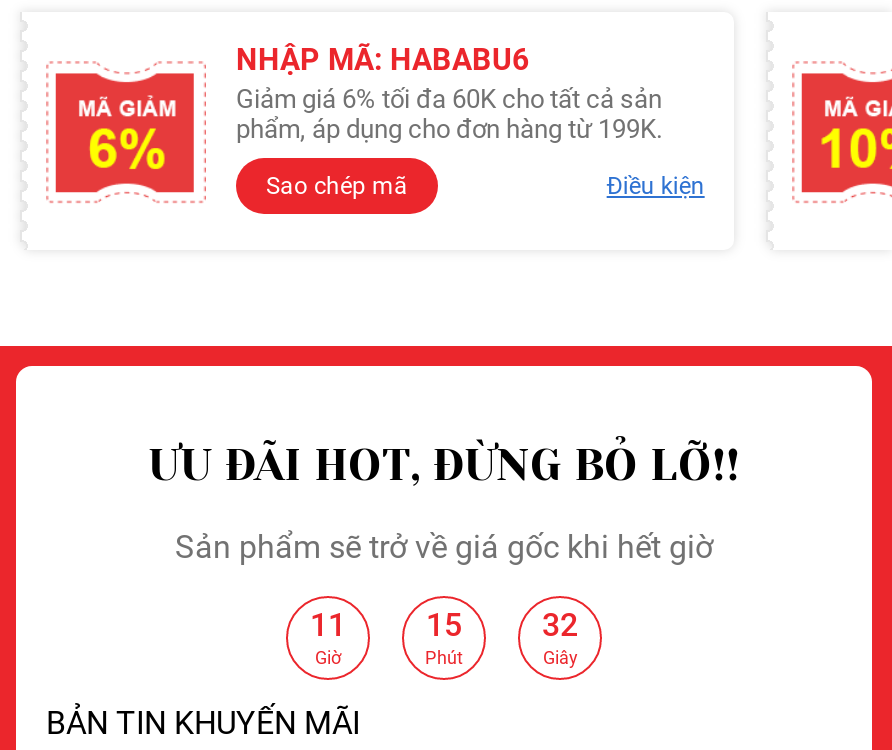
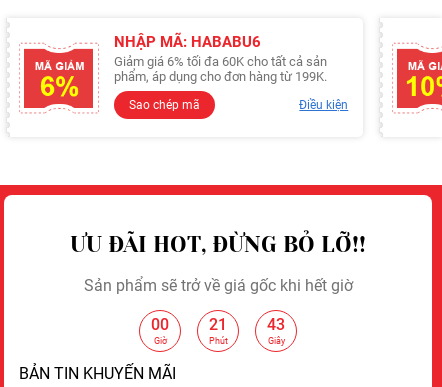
[310,607,346,645] 11 -> [151,315,169,334] 00
[426,607,462,645] 15 -> [209,315,227,334] 21
[542,607,578,645] 30 -> [267,315,285,334] 43

